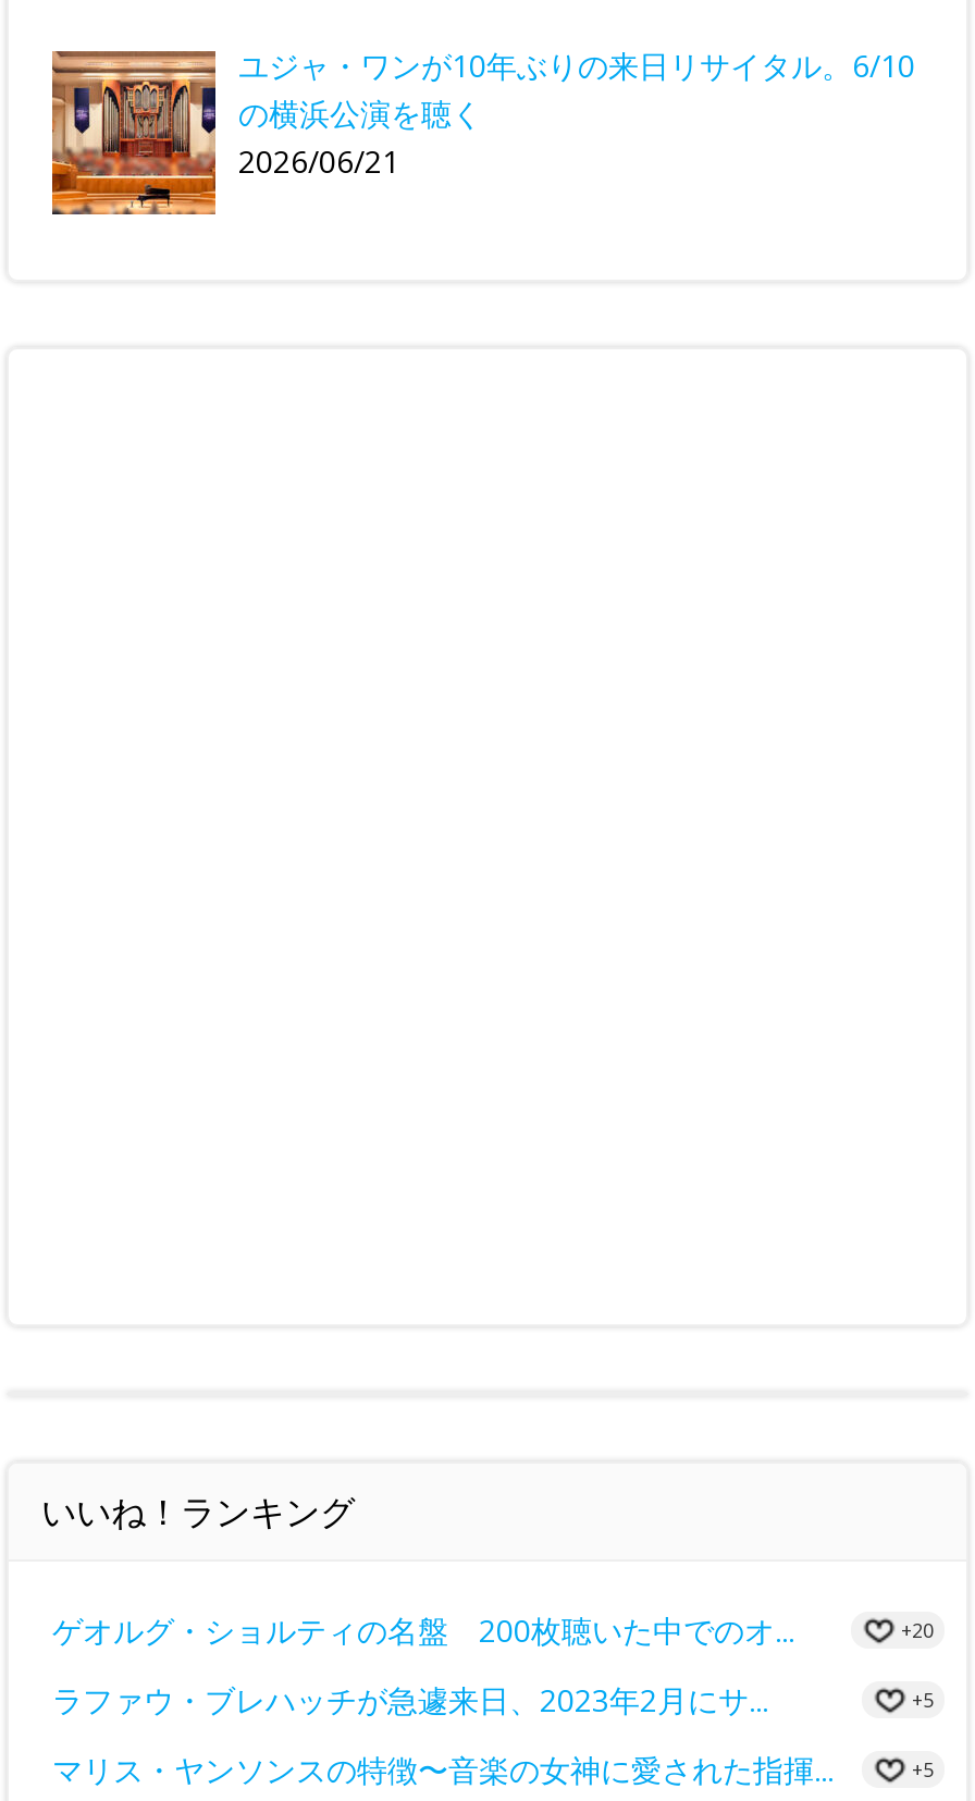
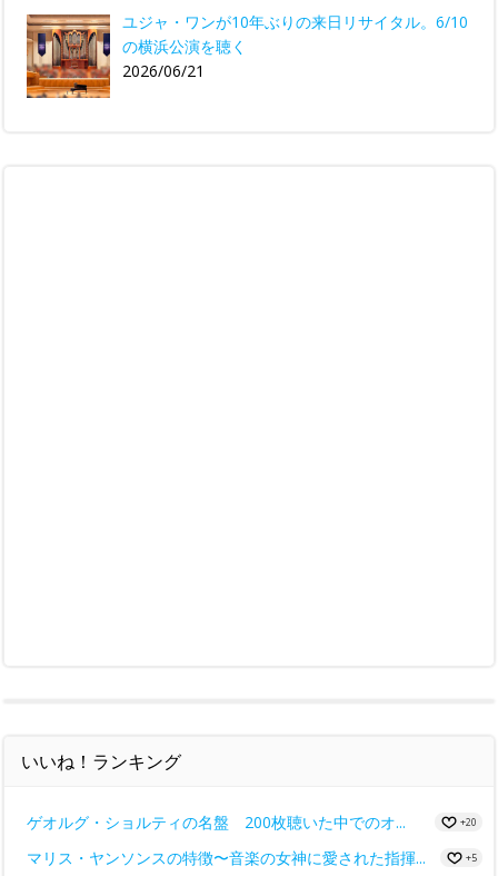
[52,1680,934,1721] ラファウ・ブレハッチが急遽来日、2023年2月にサ... | +5 -> none

